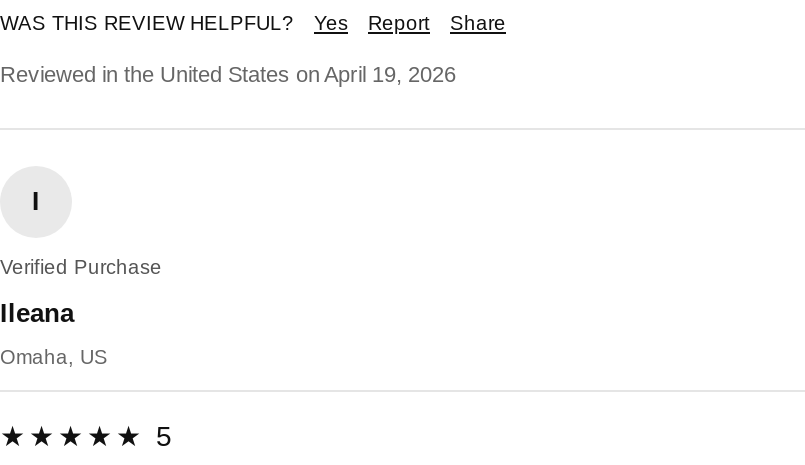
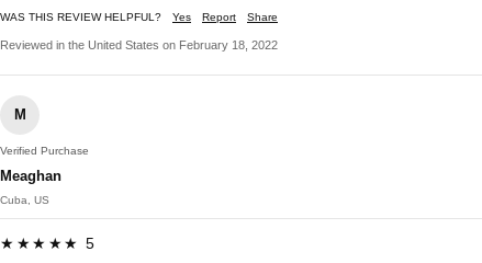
[0,62,456,86] Reviewed in the United States on April 19, 2026 -> [0,38,278,51] Reviewed in the United States on February 18, 2022
[32,186,40,216] I -> [14,106,26,123] M
[0,298,74,328] Ileana -> [0,167,61,184] Meaghan
[0,346,108,368] Omaha, US -> [0,194,49,206] Cuba, US

